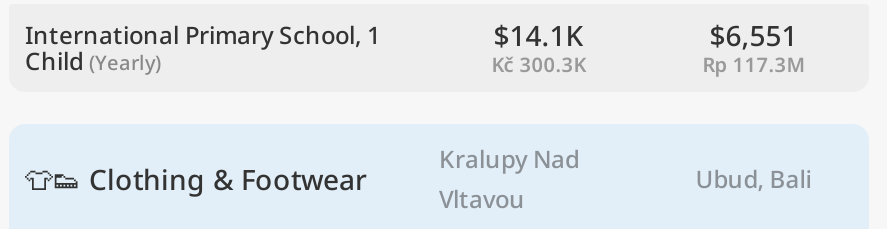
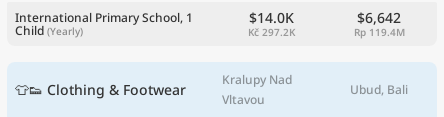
[491,16,585,78] $14.1K | Kč 300.3K -> [248,8,295,39] $14.0K | Kč 297.2K
[703,16,805,78] $6,551 | Rp 117.3M -> [354,8,405,39] $6,642 | Rp 119.4M

